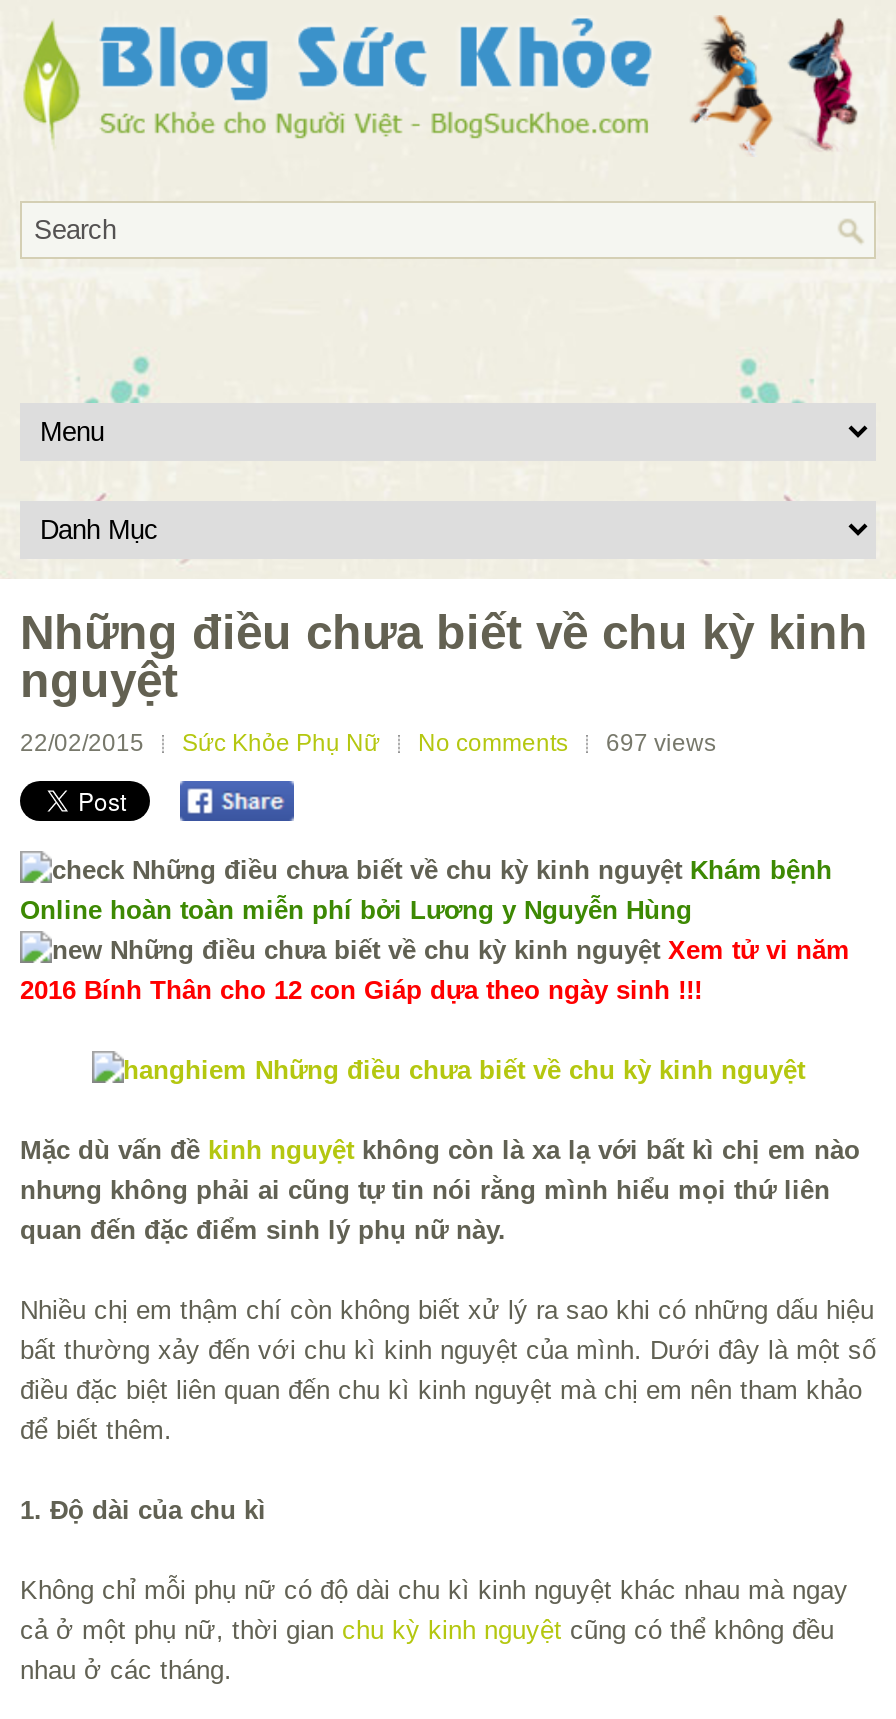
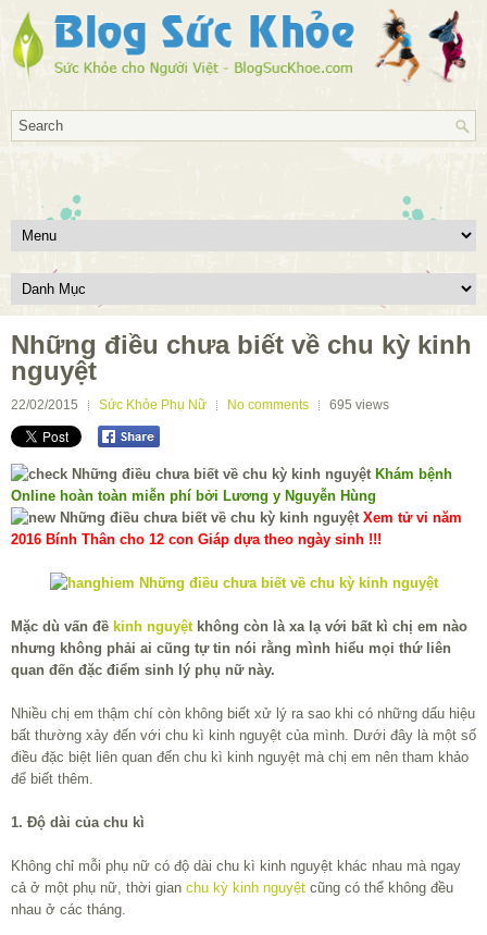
[20,729,716,757] 22/02/2015 Sức Khỏe Phụ Nữ No comments 697 views -> [11,397,389,412] 22/02/2015 Sức Khỏe Phụ Nữ No comments 695 views

